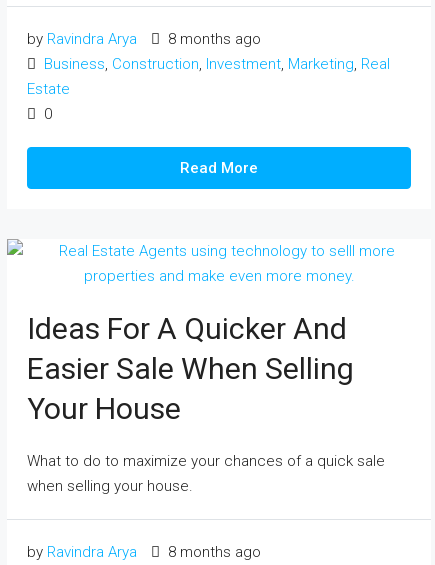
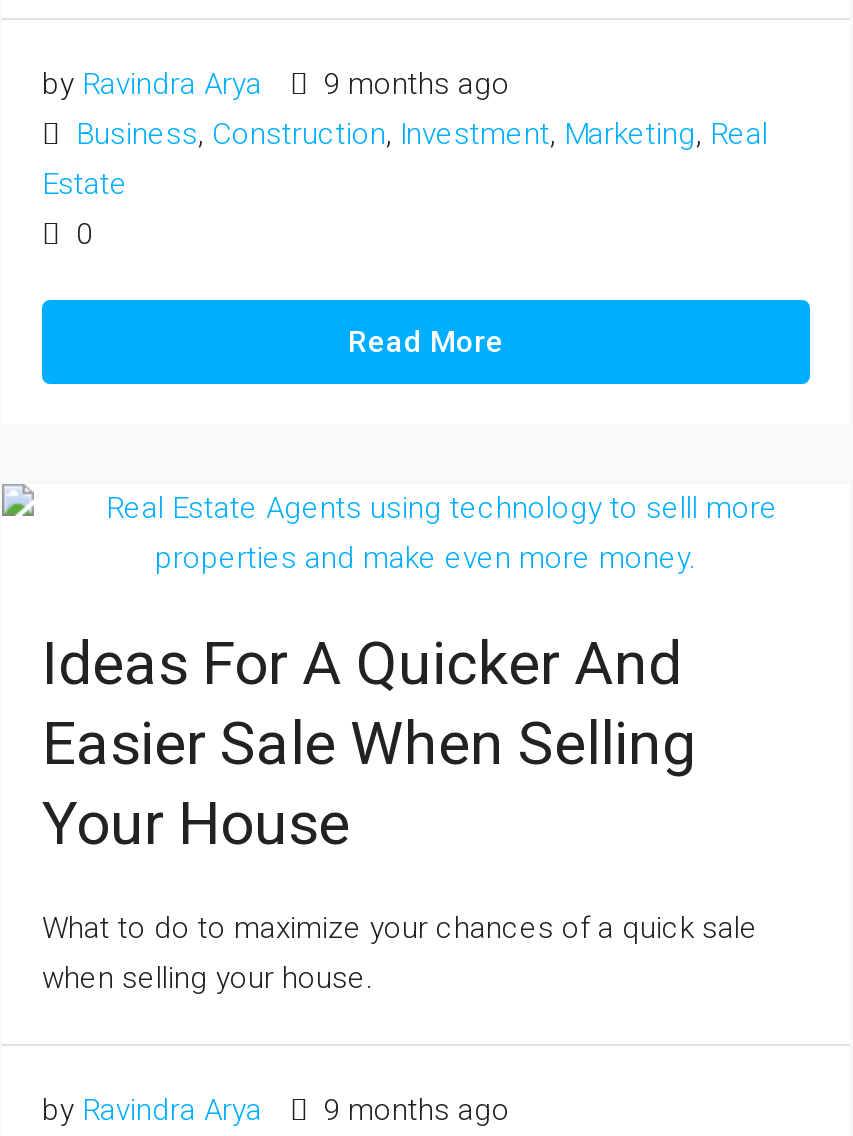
[27,29,261,47] by Ravindra Arya 8 months ago -> [42,65,510,101] by Ravindra Arya 9 months ago
[27,542,261,560] by Ravindra Arya 8 months ago -> [42,1091,510,1127] by Ravindra Arya 9 months ago

